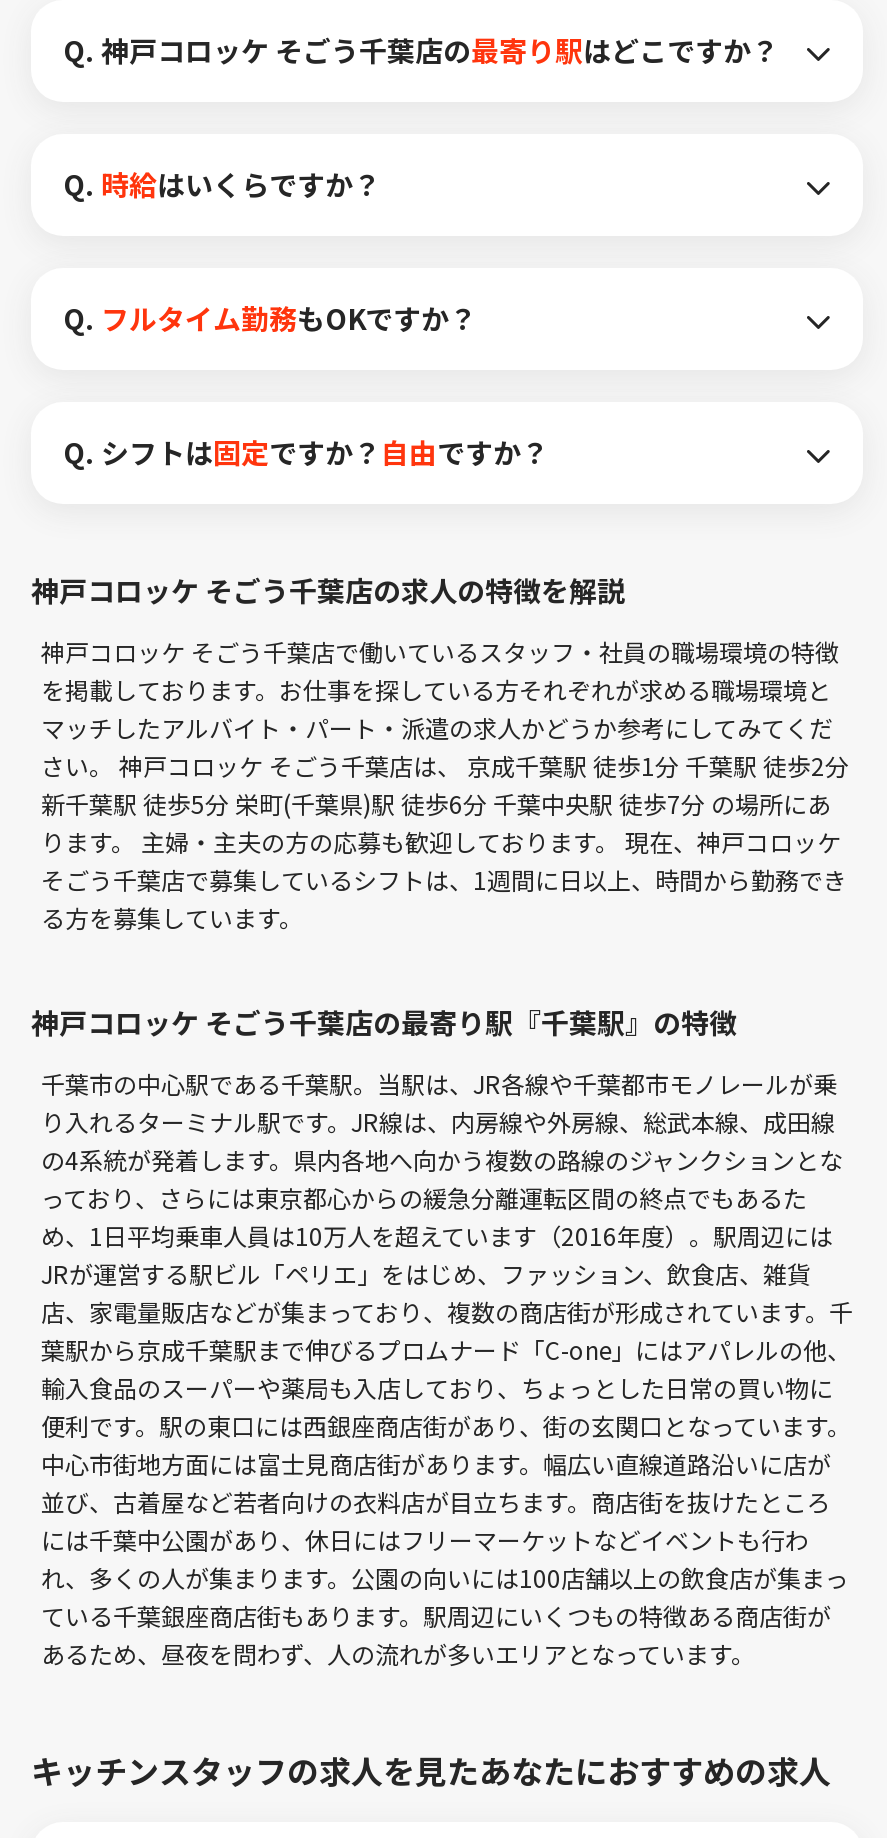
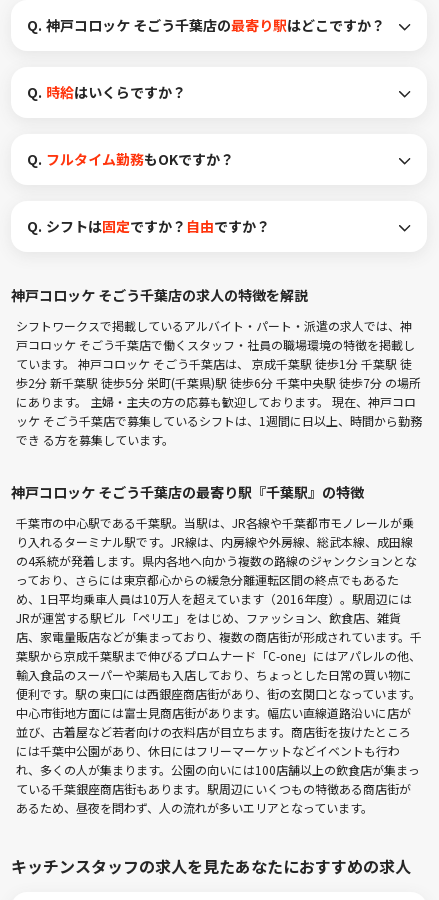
[41,633,849,933] 神戸コロッケ そごう千葉店で働いているスタッフ・社員の職場環境の特徴 | を掲載しております。お仕事を探している方それぞれが求める職場環境と | マッチしたアルバイト・パート・派遣の求人かどうか参考にしてみてくだ | さい。 神戸コロッケ そごう千葉店は、京成千葉駅 徒歩1分千葉駅 徒歩2分 | 新千葉駅 徒歩5分栄町(千葉県)駅 徒歩6分千葉中央駅 徒歩7分の場所にあ | ります。 主婦・主夫の方の応募も歓迎しております。 現在、神戸コロッケ | そごう千葉店で募集しているシフトは、1週間に日以上、時間から勤務でき | る方を募集しています。 -> [16,316,422,447] シフトワークスで掲載しているアルバイト・パート・派遣の求人では、神 | 戸コロッケ そごう千葉店で働くスタッフ・社員の職場環境の特徴を掲載し | ています。 神戸コロッケ そごう千葉店は、京成千葉駅 徒歩1分千葉駅 徒 | 歩2分新千葉駅 徒歩5分栄町(千葉県)駅 徒歩6分千葉中央駅 徒歩7分の場所 | にあります。 主婦・主夫の方の応募も歓迎しております。 現在、神戸コロ | ッケ そごう千葉店で募集しているシフトは、1週間に日以上、時間から勤務 | でき る方を募集しています。

